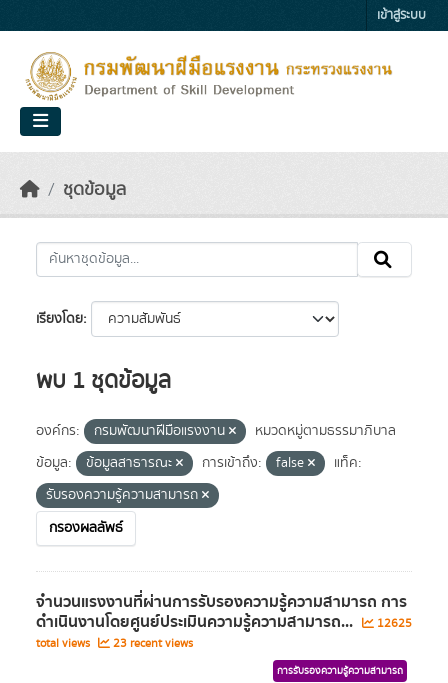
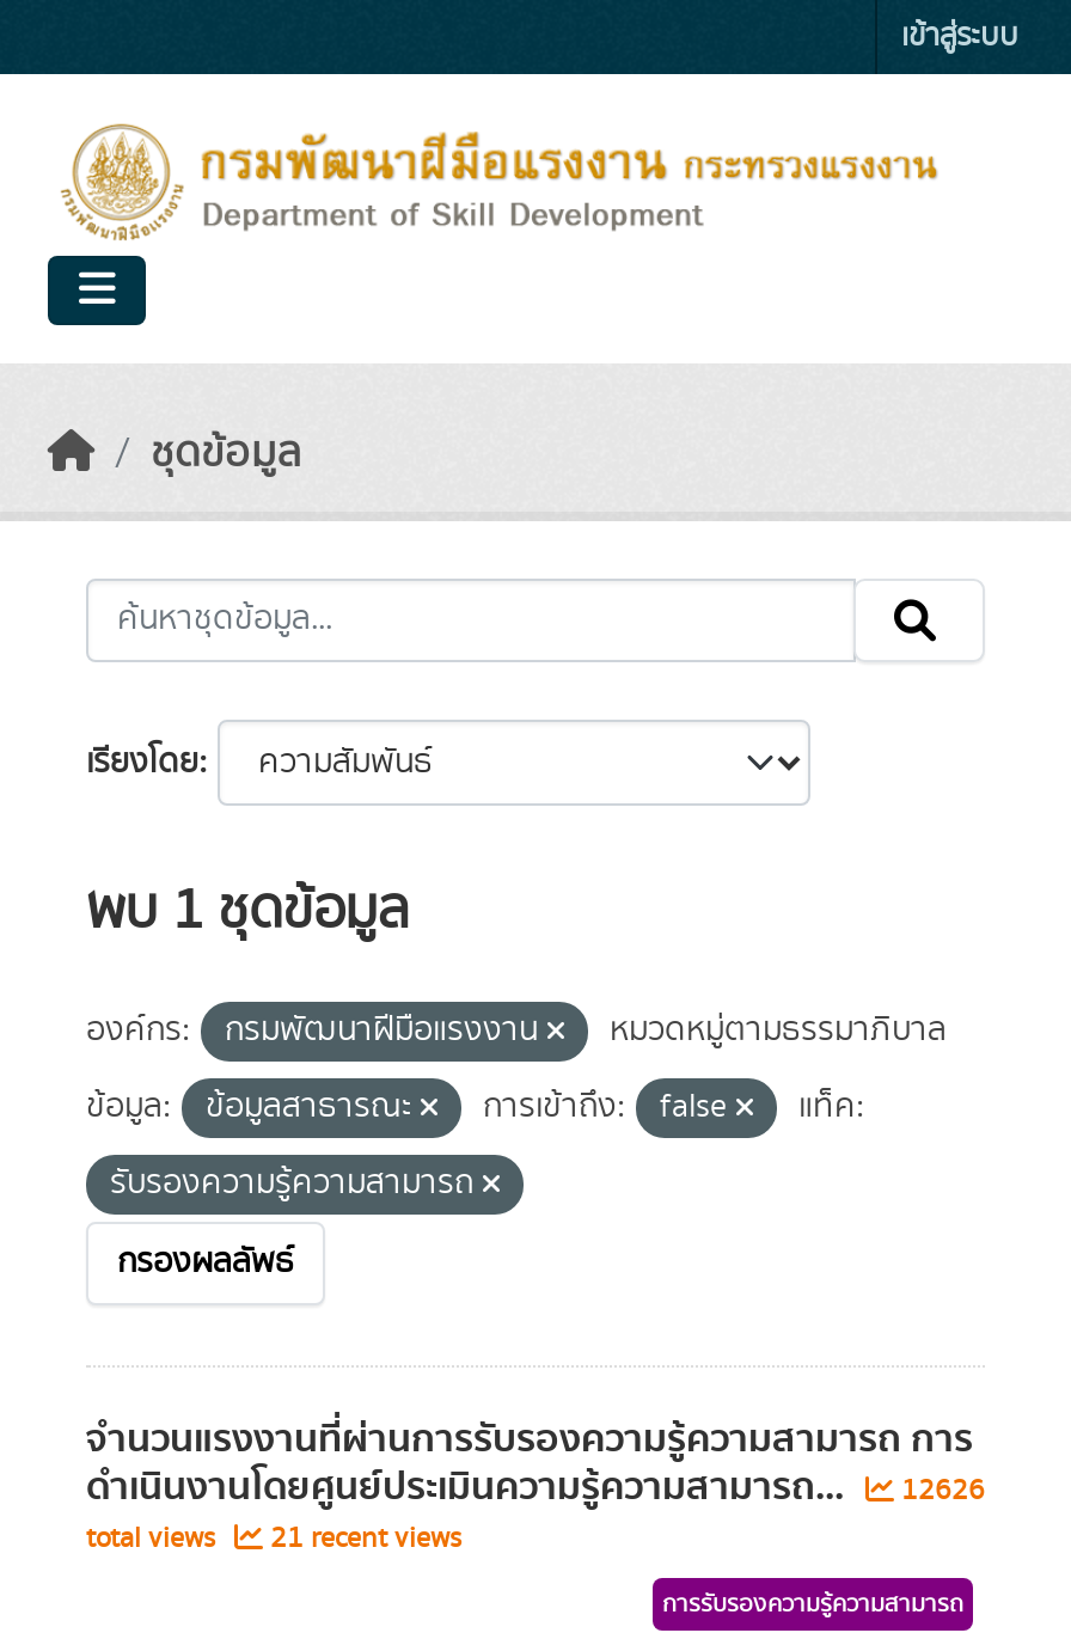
[36,609,412,635] ดำเนินงานโดยศูนย์ประเมินความรู้ความสามารถ... 12625 -> [86,1456,985,1518] ดำเนินงานโดยศูนย์ประเมินความรู้ความสามารถ... 12626
[36,635,193,652] total views 23 recent views -> [86,1518,461,1559] total views 21 recent views

